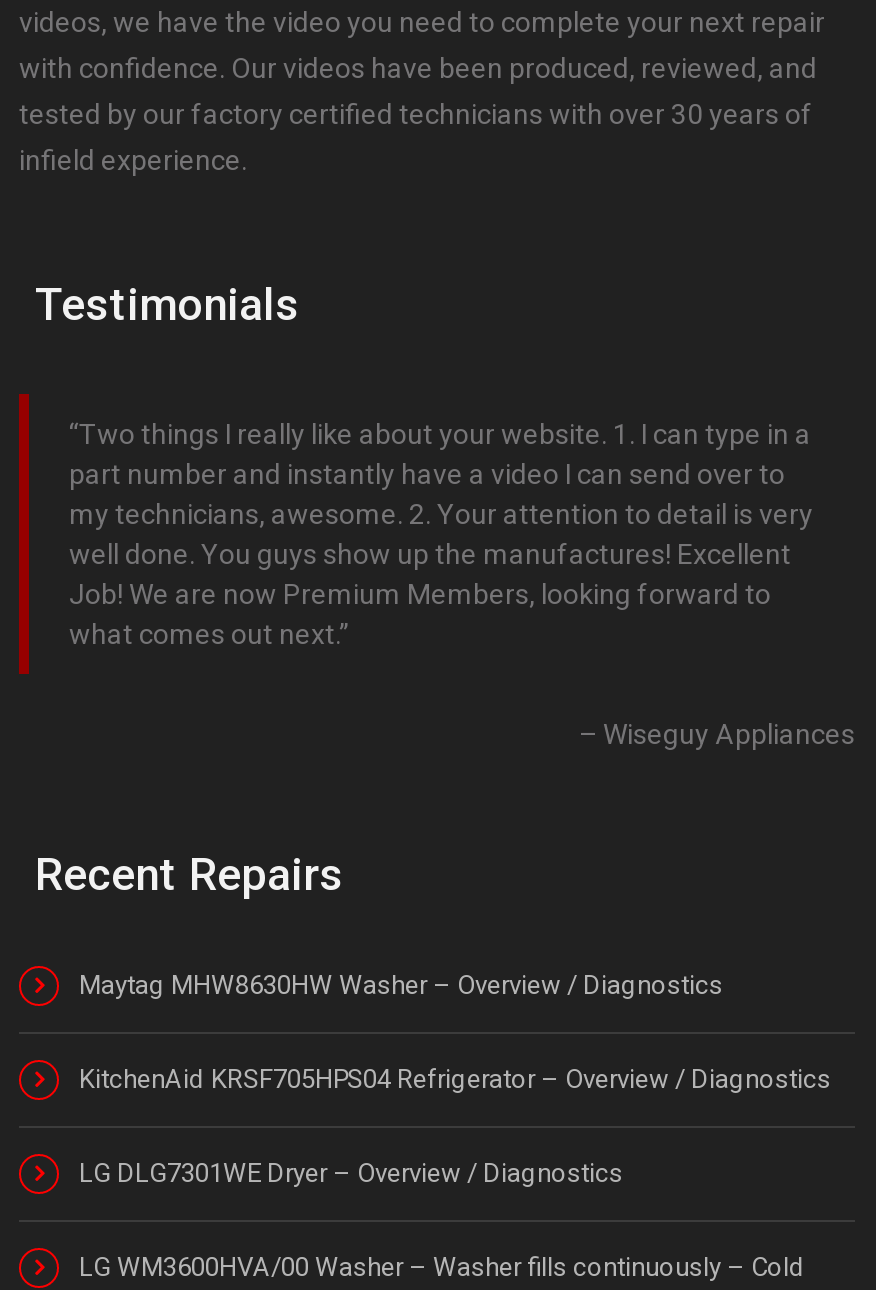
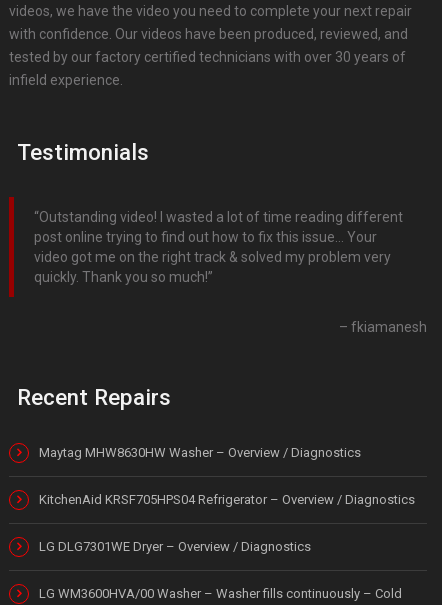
[69,419,813,651] Two things I really like about your website. 1. I can type in a | part number and instantly have a video I can send over to | my technicians, awesome. 2. Your attention to detail is very | well done. You guys show up the manufactures! Excellent | Job! We are now Premium Members, looking forward to | what comes out next. -> [34,209,403,285] Outstanding video! I wasted a lot of time reading different | post online trying to find out how to fix this issue… Your | video got me on the right track & solved my problem very | quickly. Thank you so much!
[603,719,855,751] Wiseguy Appliances -> [351,319,427,335] fkiamanesh

